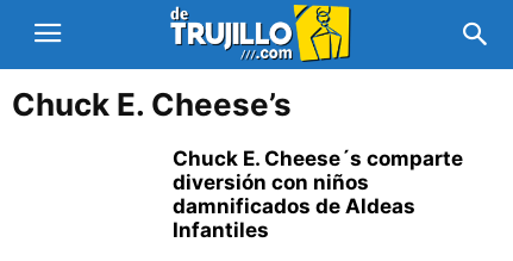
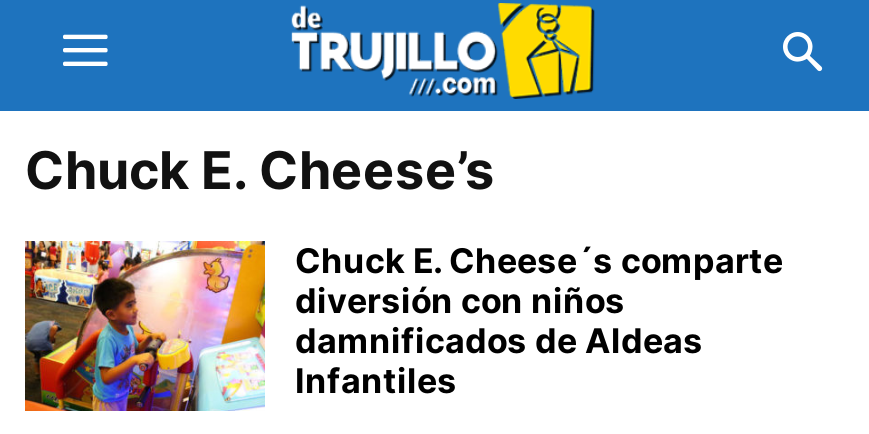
none -> [23,239,267,413] [image]

